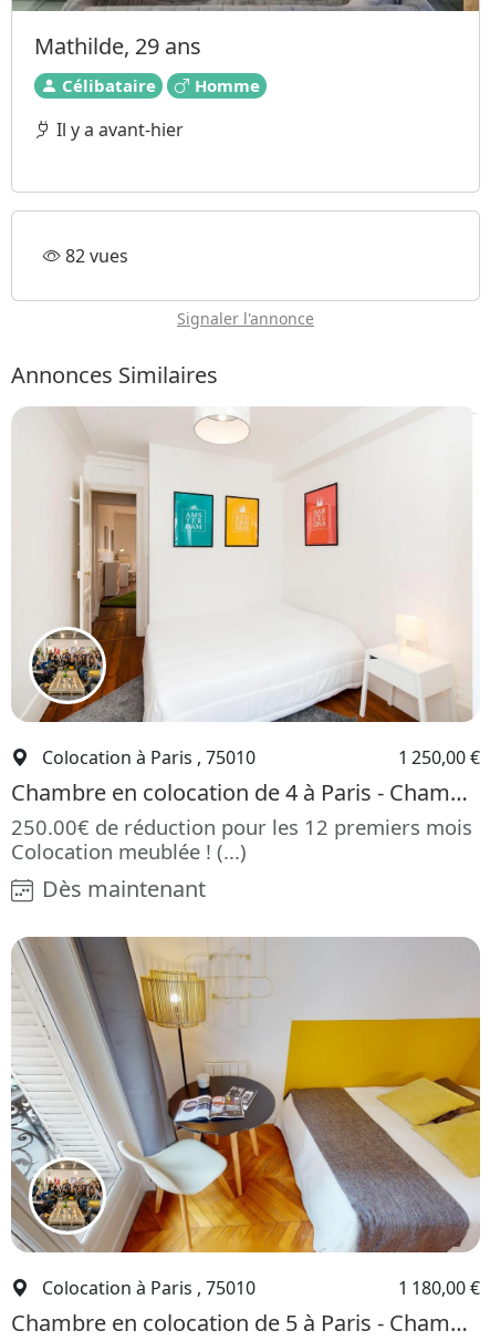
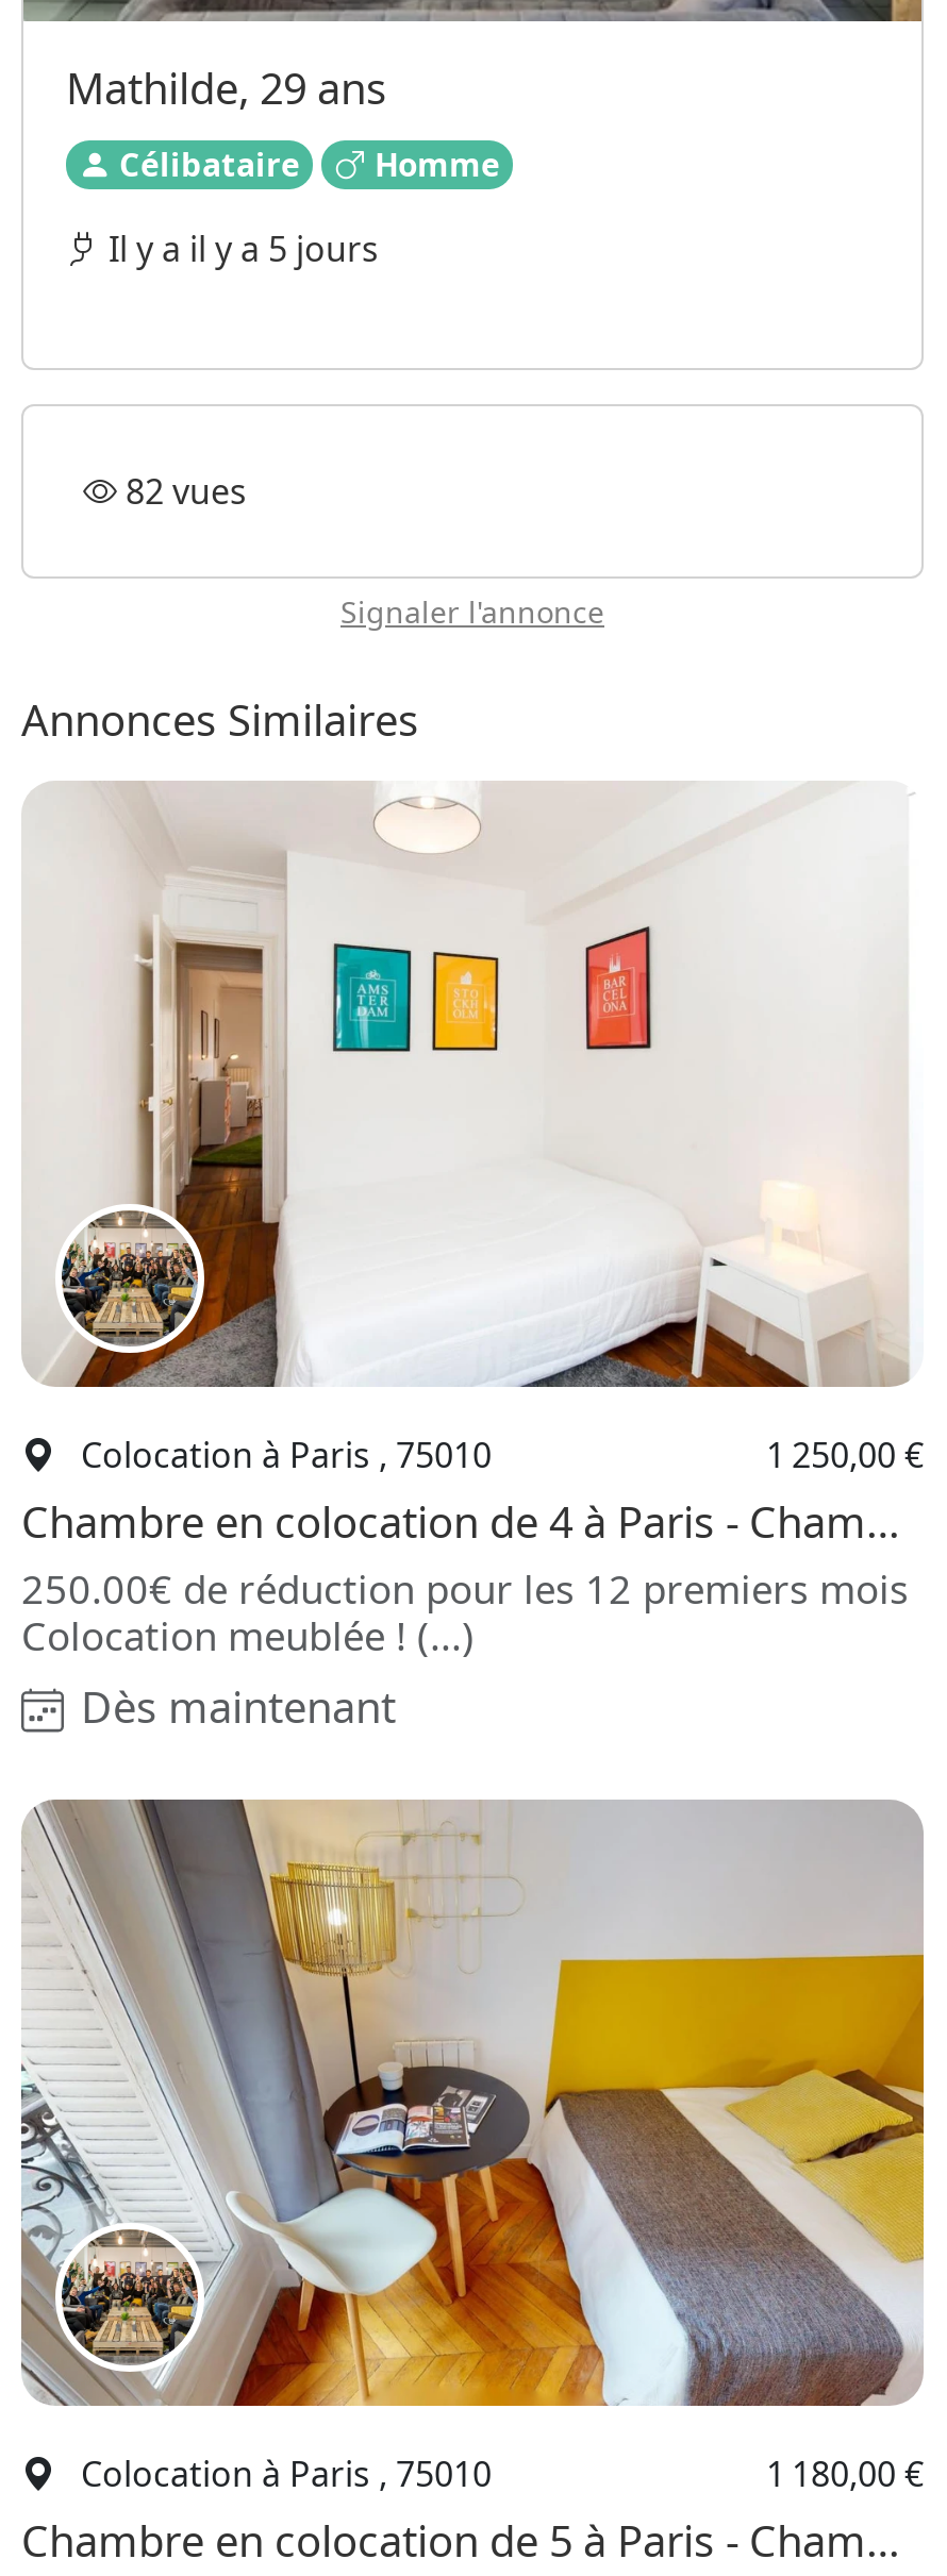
[52,117,184,141] Il y a avant-hier -> [100,225,379,271] Il y a il y a 5 jours

